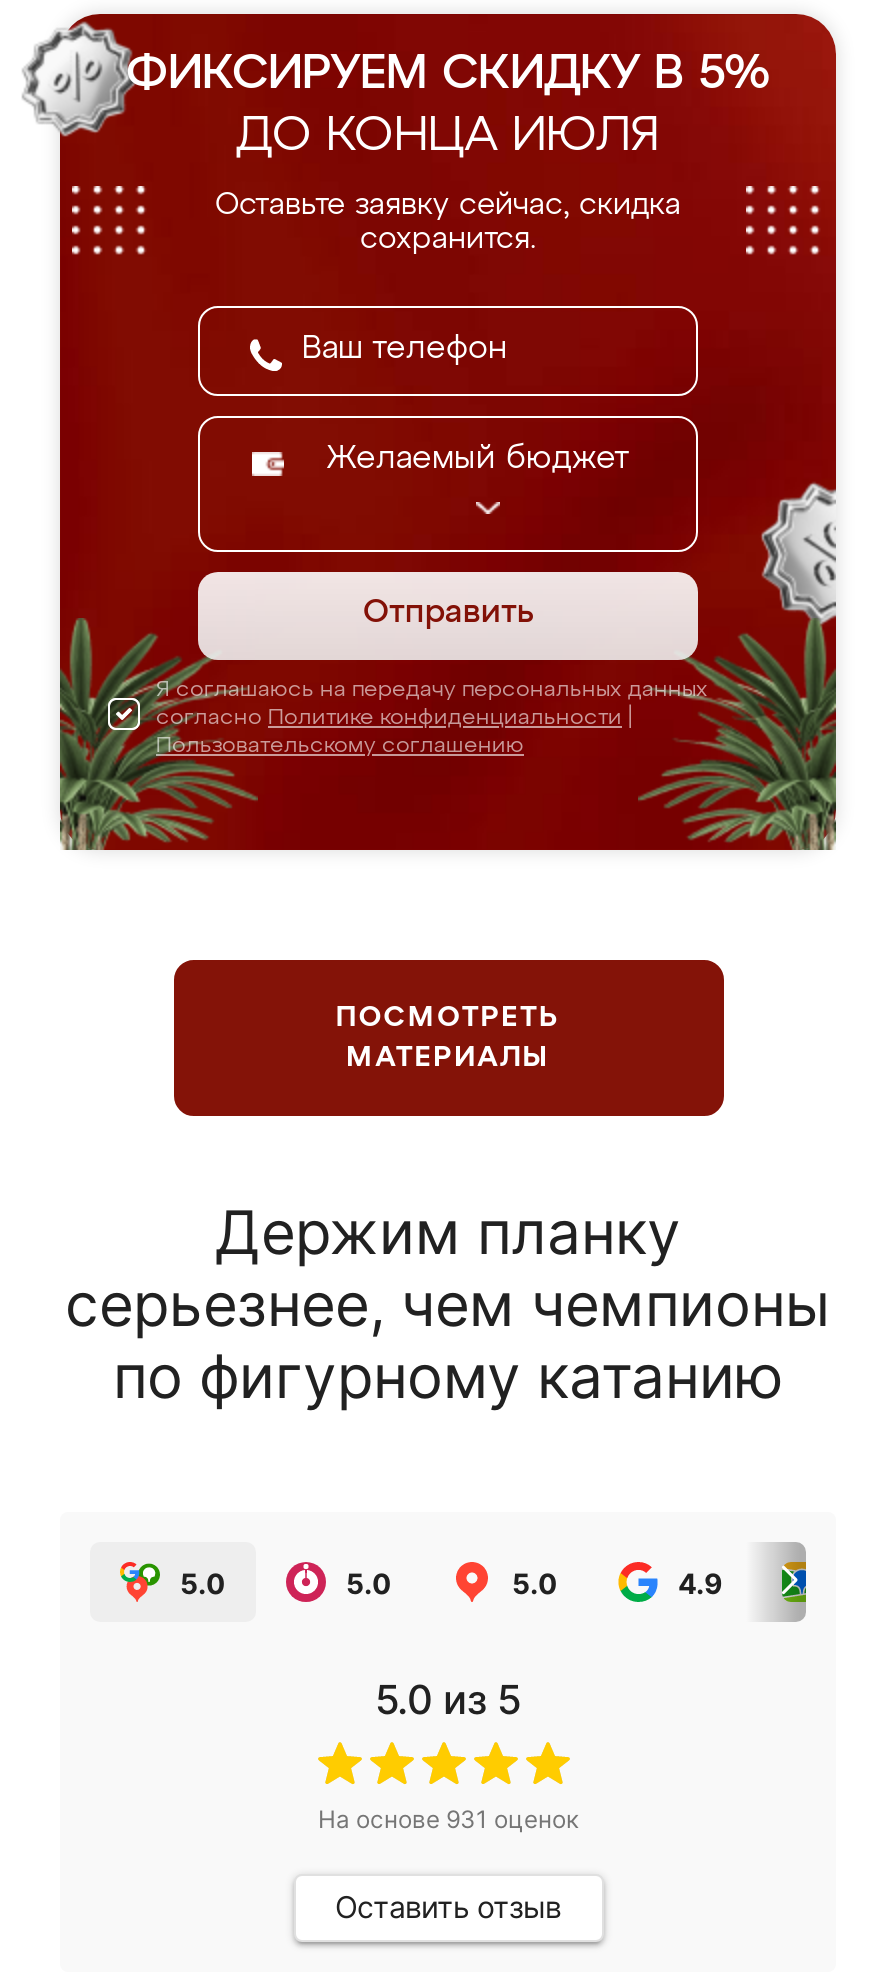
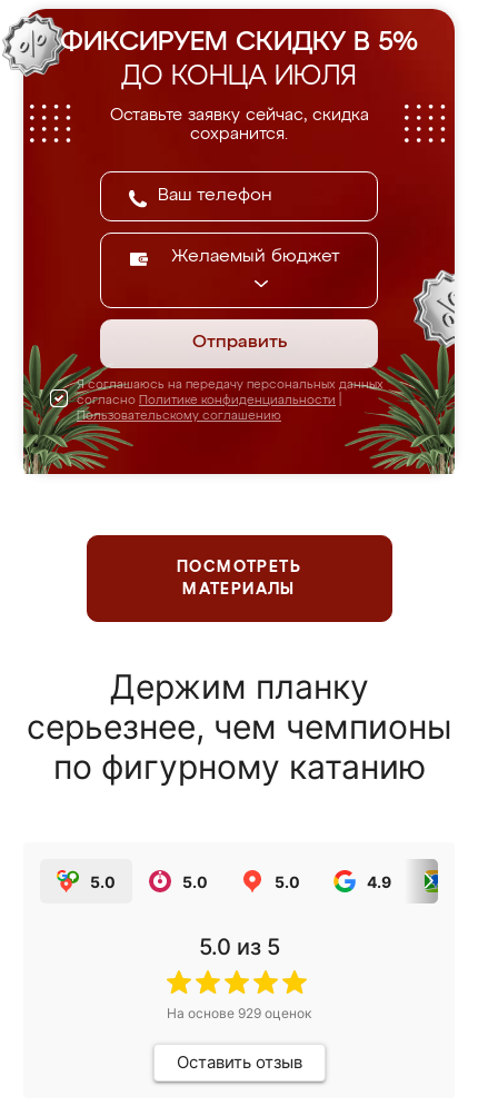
[318,1804,578,1834] На основе 931 оценок -> [167,1005,311,1021] На основе 929 оценок

